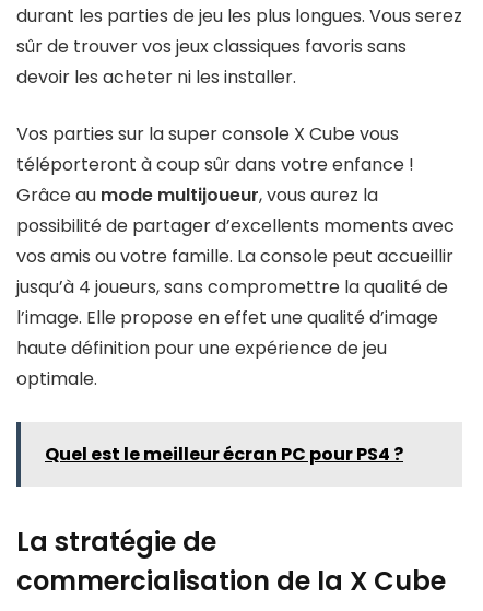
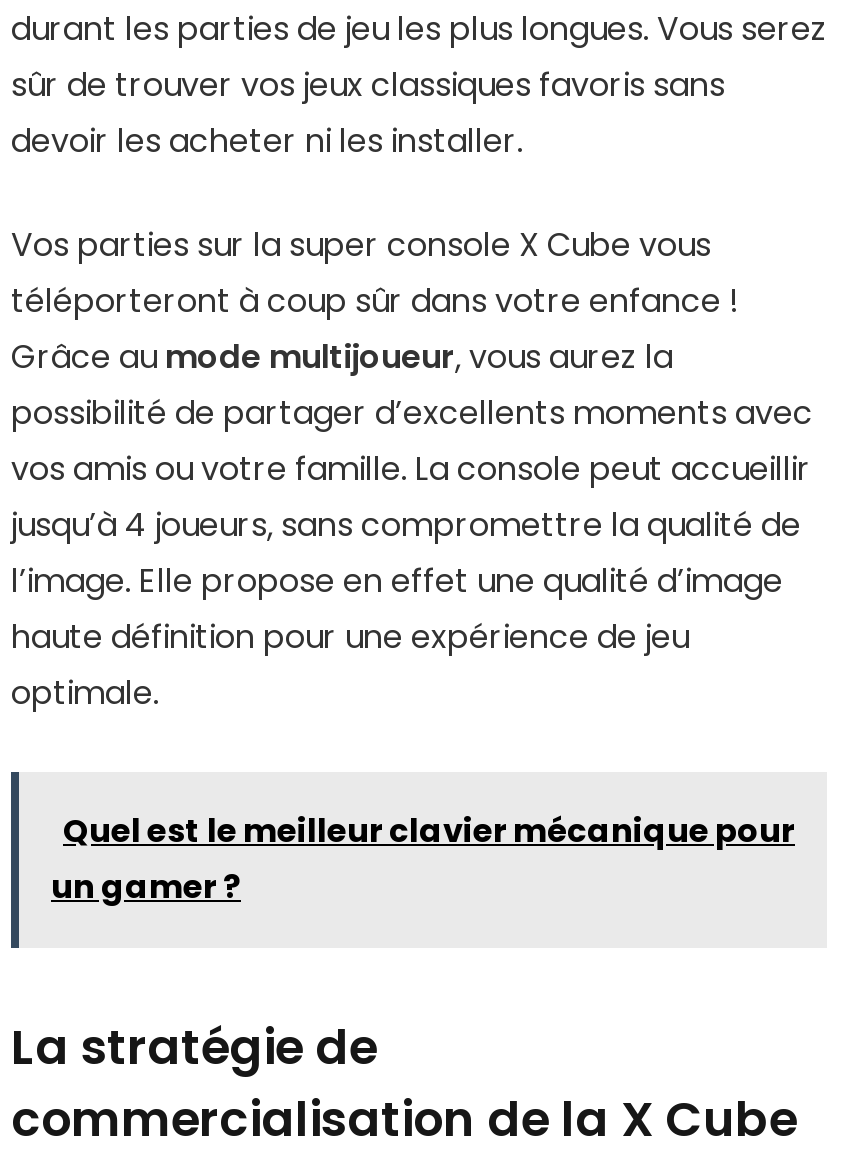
[45,441,403,467] Quel est le meilleur écran PC pour PS4 ? -> [51,808,795,910] Quel est le meilleur clavier mécanique pour | un gamer ?

